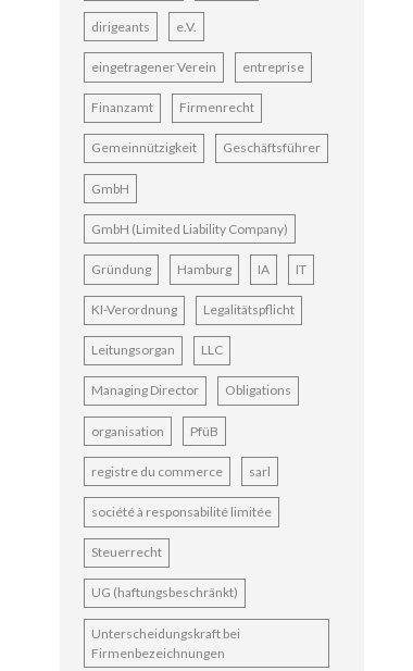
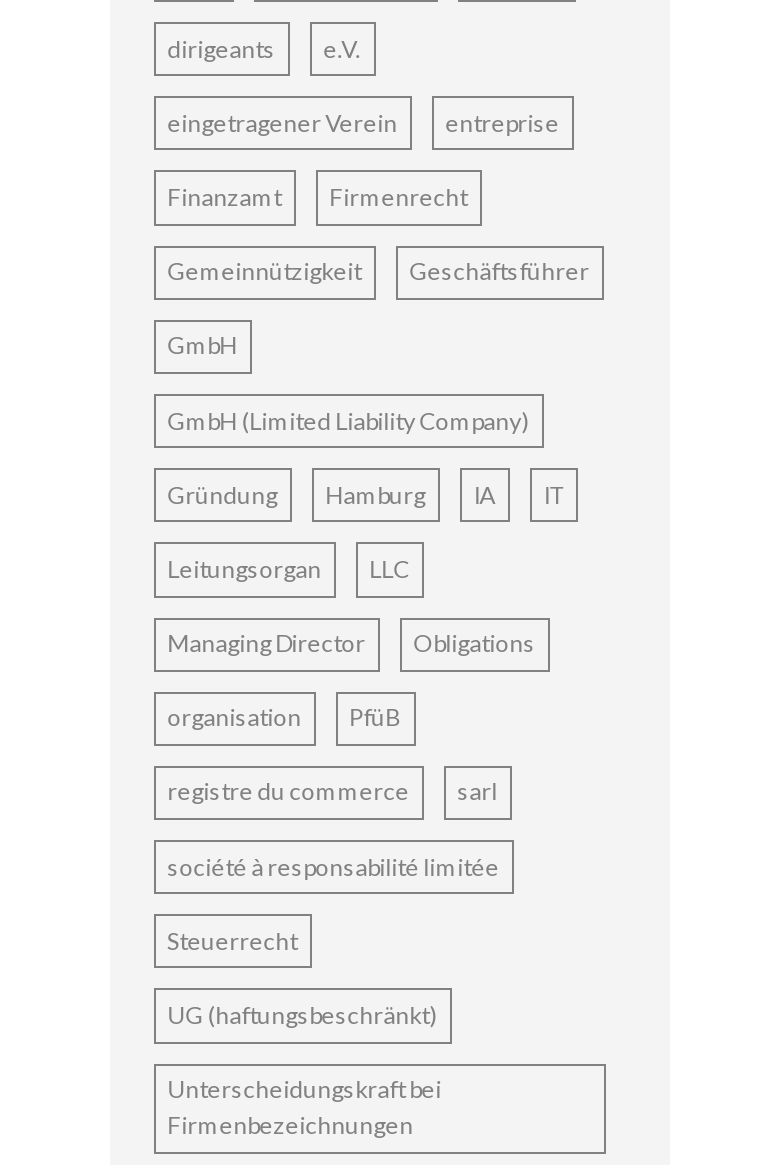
[91,301,294,318] KI-Verordnung | Legalitätspflicht -> none

